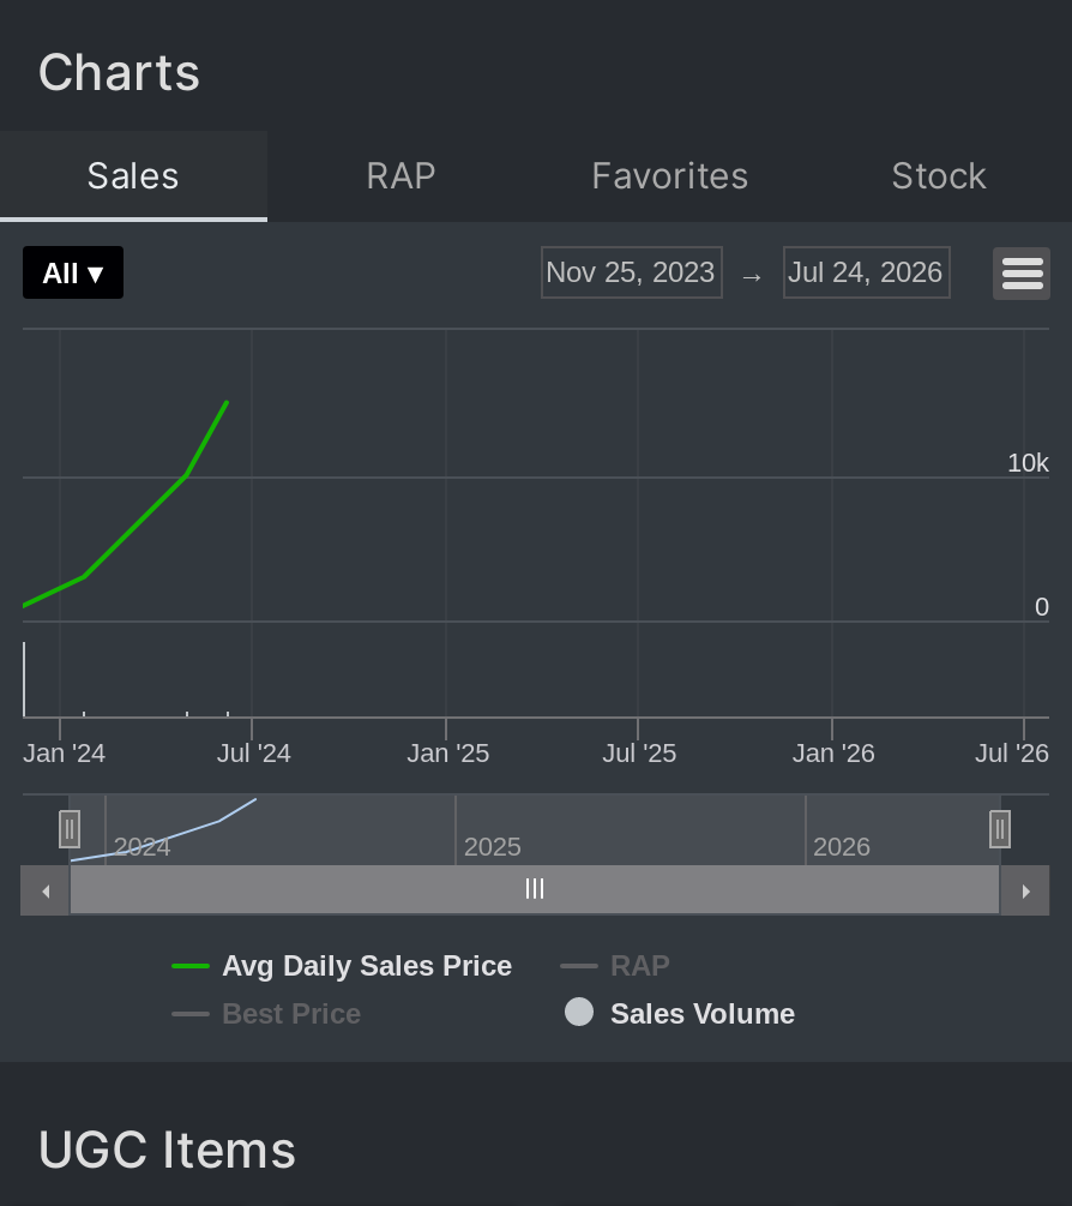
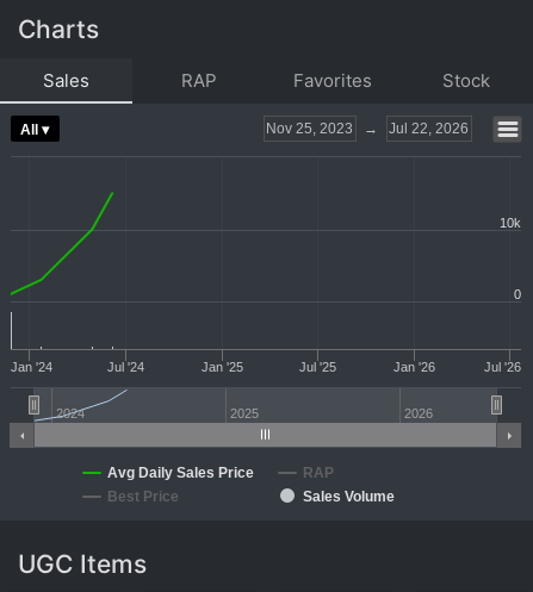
[788,255,942,287] Jul 24, 2026 -> [389,120,469,137] Jul 22, 2026

